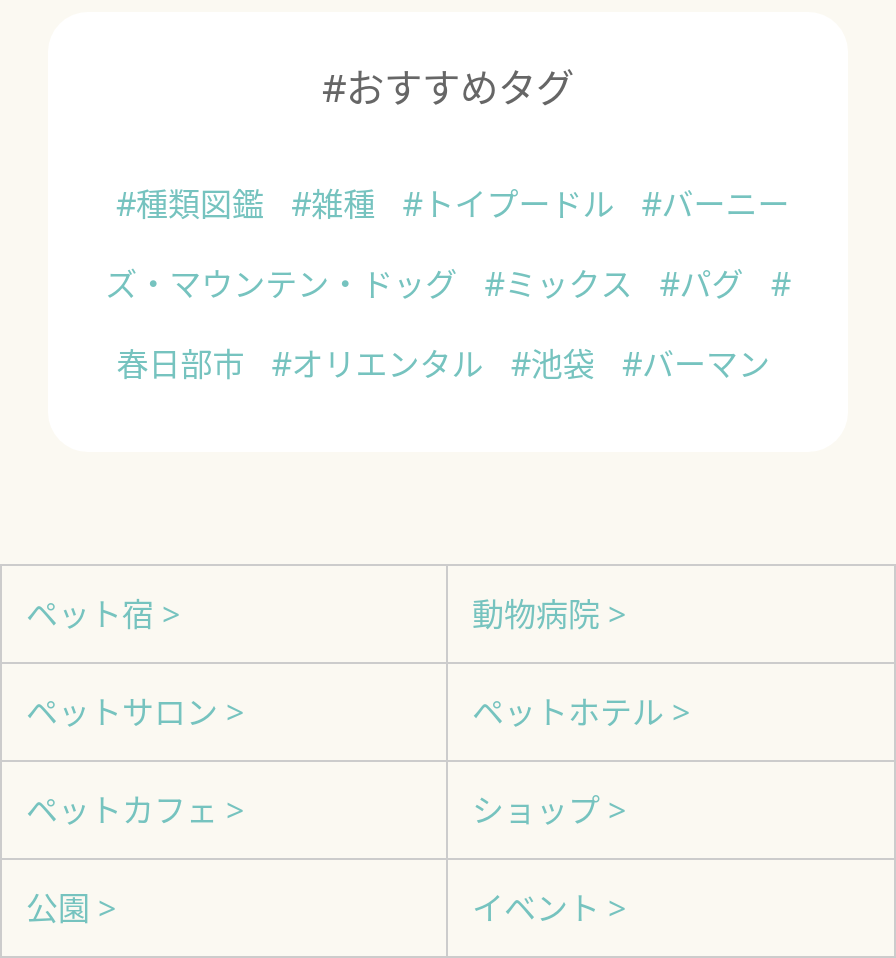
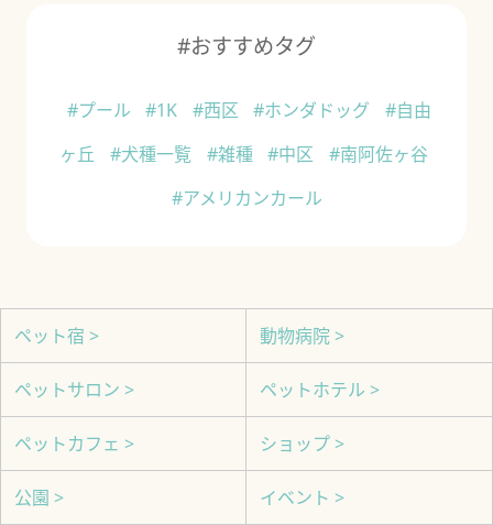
[116,181,790,225] #種類図鑑 #雑種 #トイプードル #バーニー -> [67,98,431,122] #プール #1K #西区 #ホンダドッグ #自由
[105,261,791,305] ズ・マウンテン・ドッグ #ミックス #パグ # -> [60,142,428,166] ヶ丘 #犬種一覧 #雑種 #中区 #南阿佐ヶ谷
[116,341,770,385] 春日部市 #オリエンタル #池袋 #バーマン -> [171,186,322,210] #アメリカンカール

